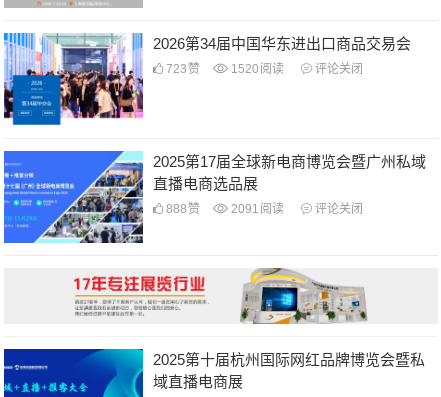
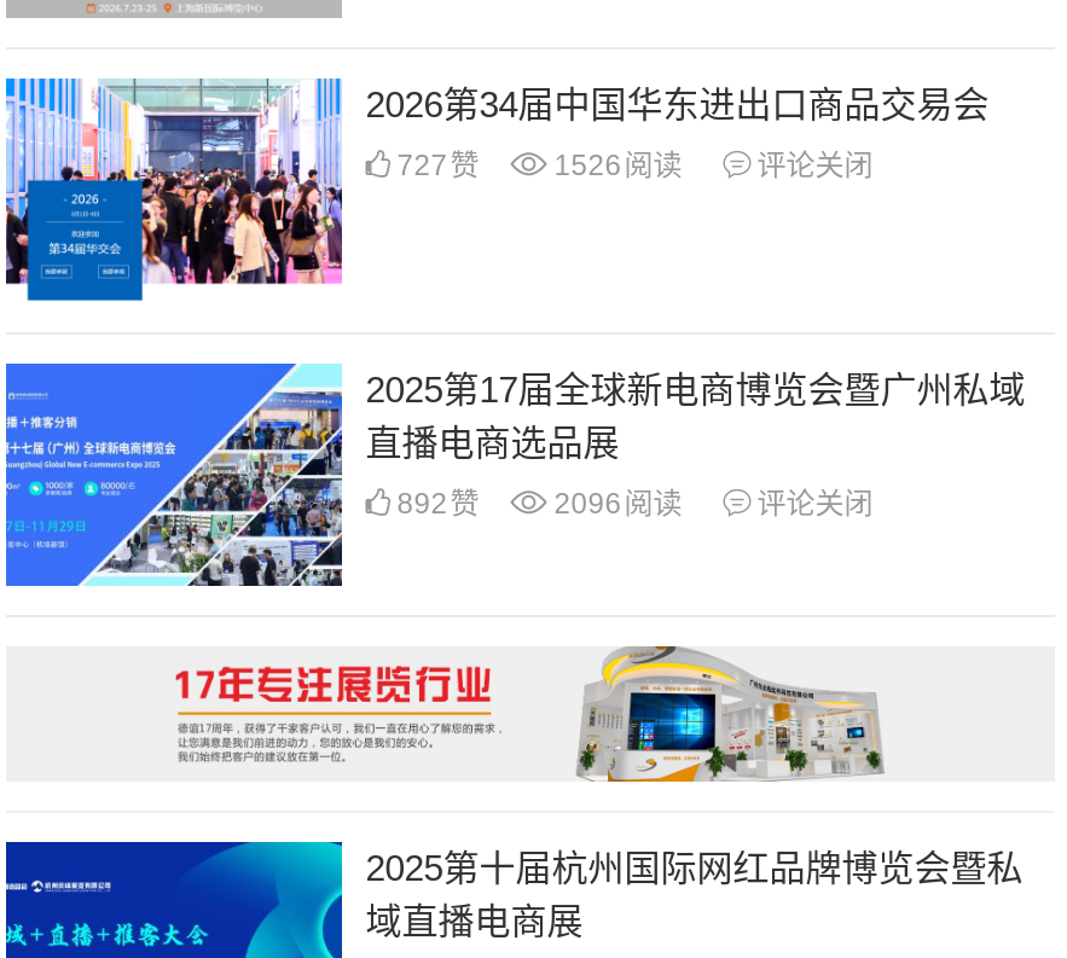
[163,62,200,76] 723赞 -> [390,149,479,183] 727赞
[228,62,284,76] 1520阅读 -> [547,149,682,183] 1526阅读
[163,202,200,216] 888赞 -> [390,486,479,520] 892赞
[228,202,284,216] 2091阅读 -> [547,486,682,520] 2096阅读

